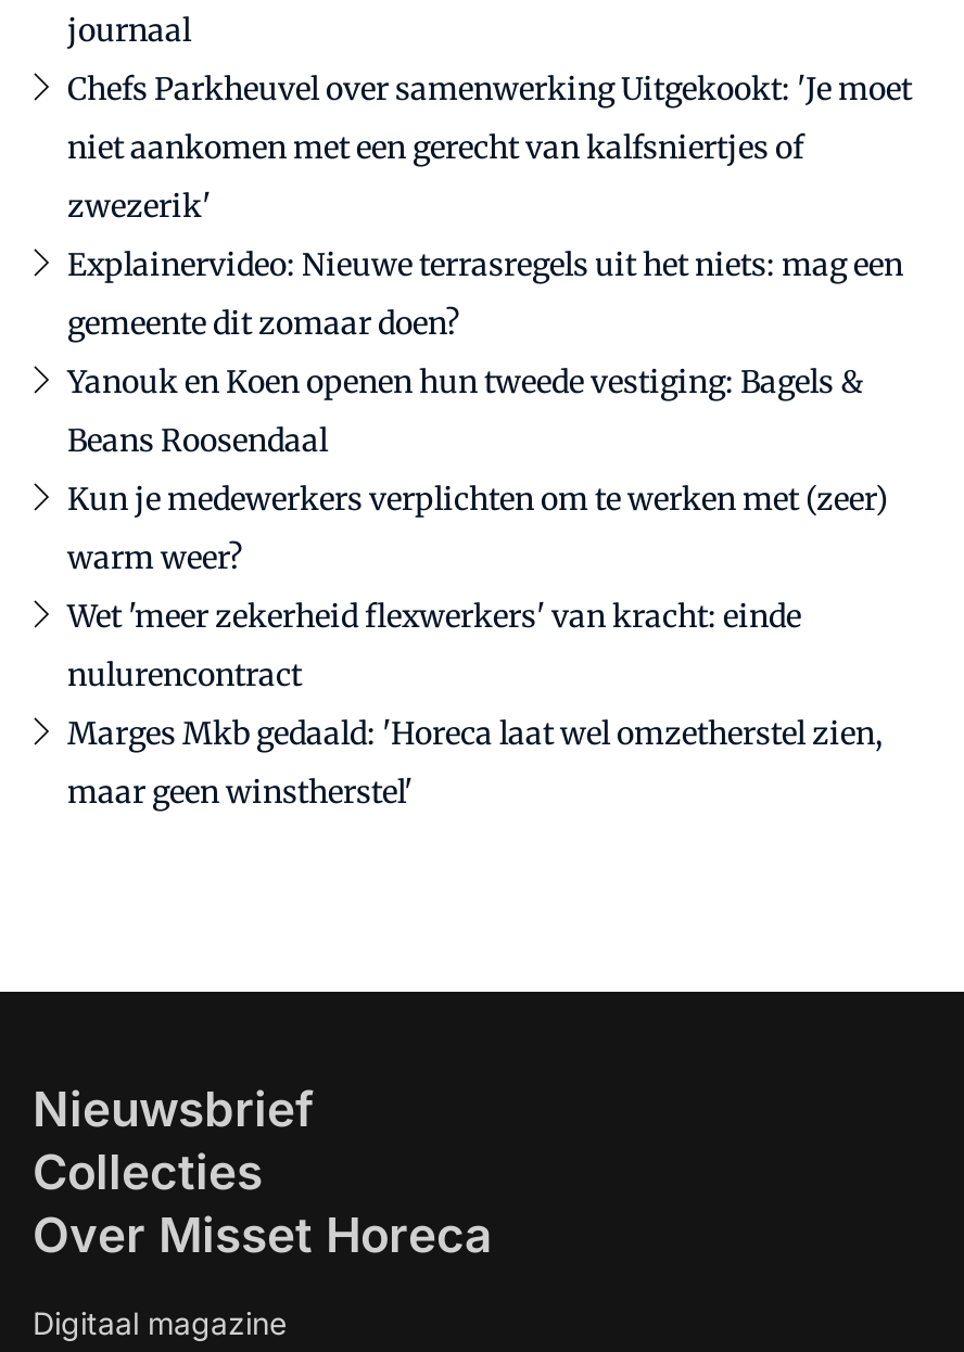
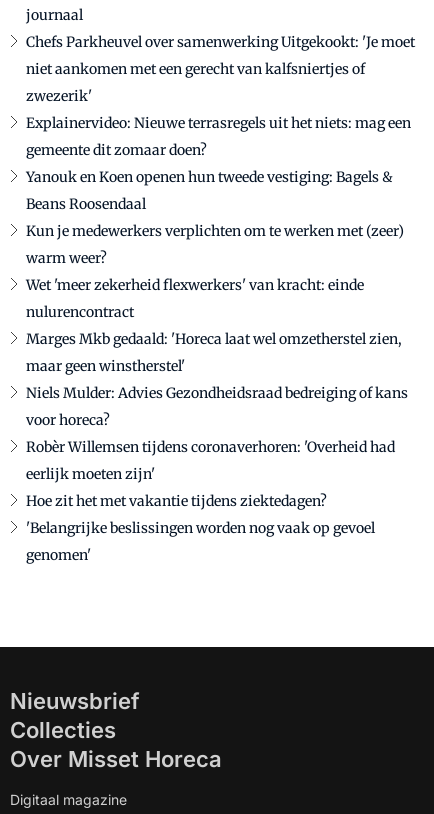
none -> [26,384,408,564] Niels Mulder: Advies Gezondheidsraad bedreiging of kans | voor horeca? | Robèr Willemsen tijdens coronaverhoren: 'Overheid had | eerlijk moeten zijn' | Hoe zit het met vakantie tijdens ziektedagen? | 'Belangrijke beslissingen worden nog vaak op gevoel | genomen'

